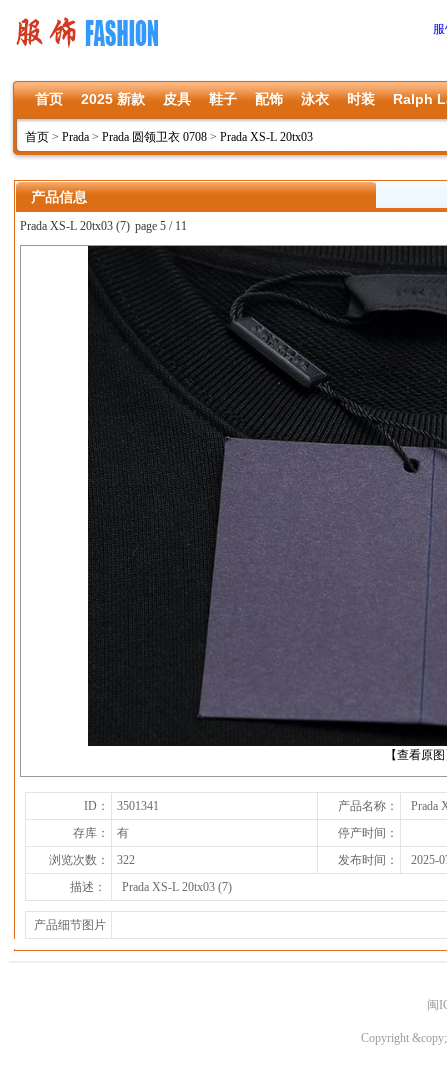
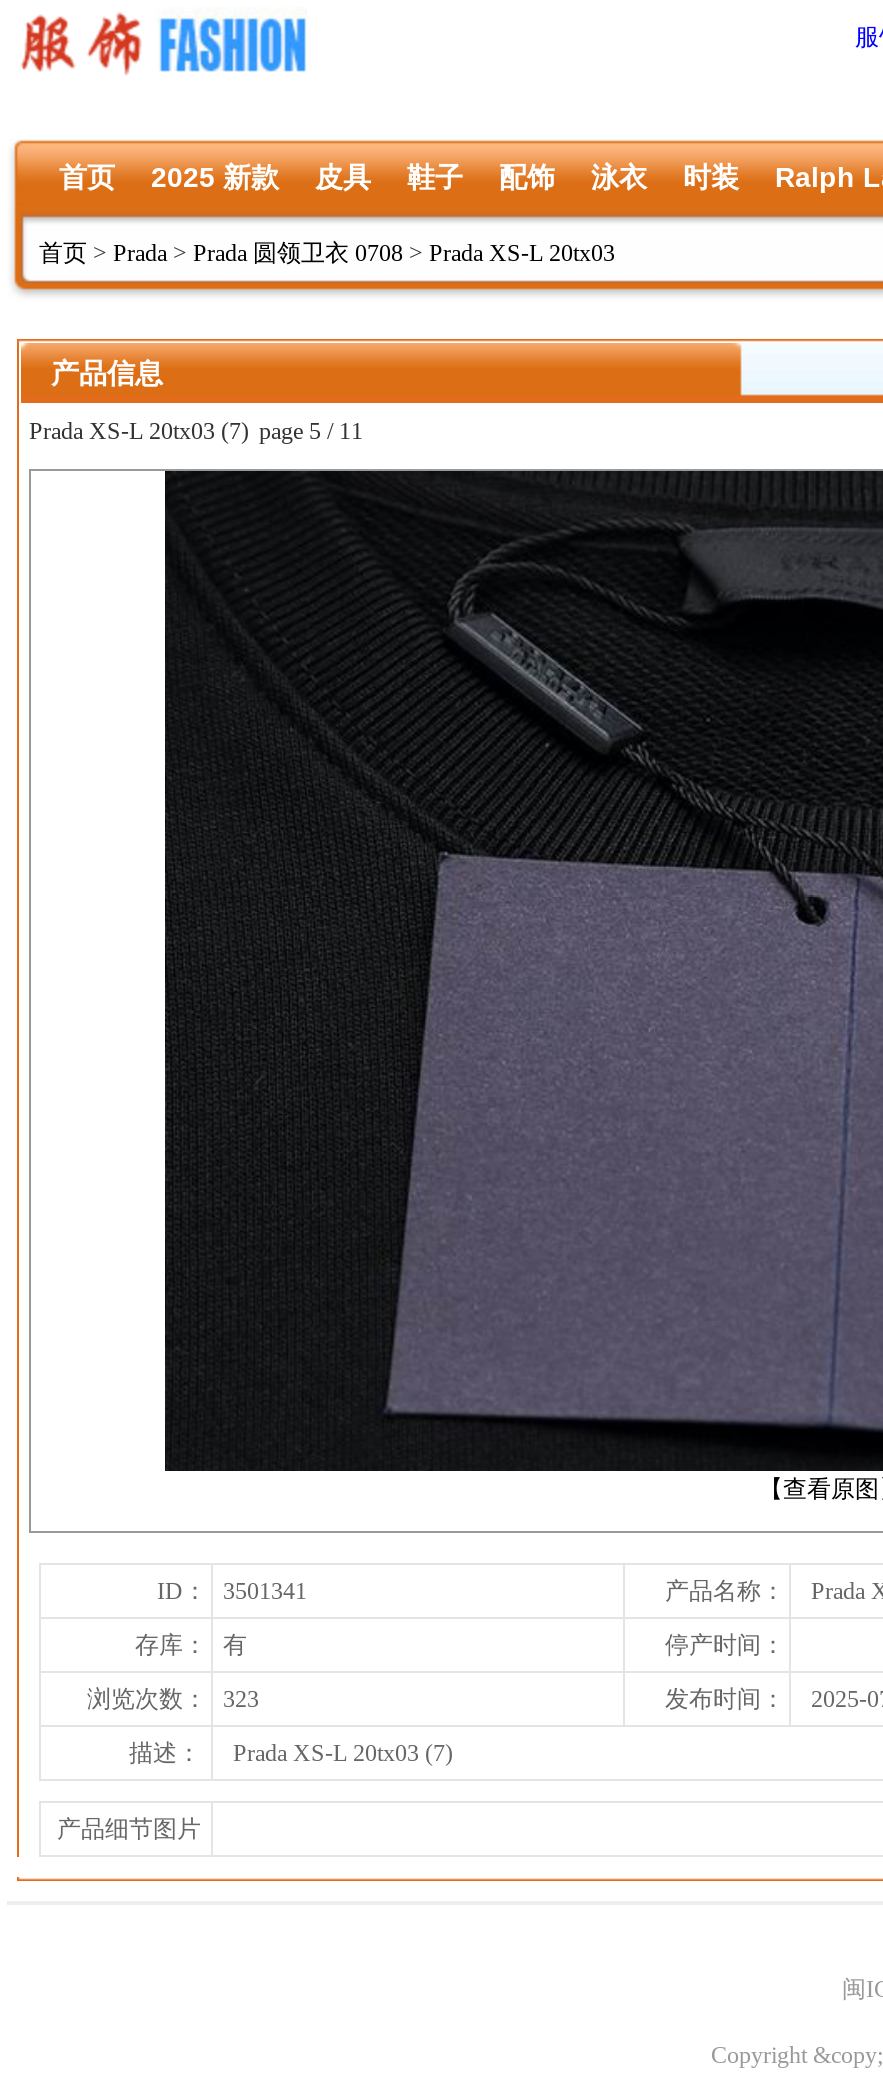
[49,853,135,867] 浏览次数： 322 -> [87,1685,259,1713] 浏览次数： 323

